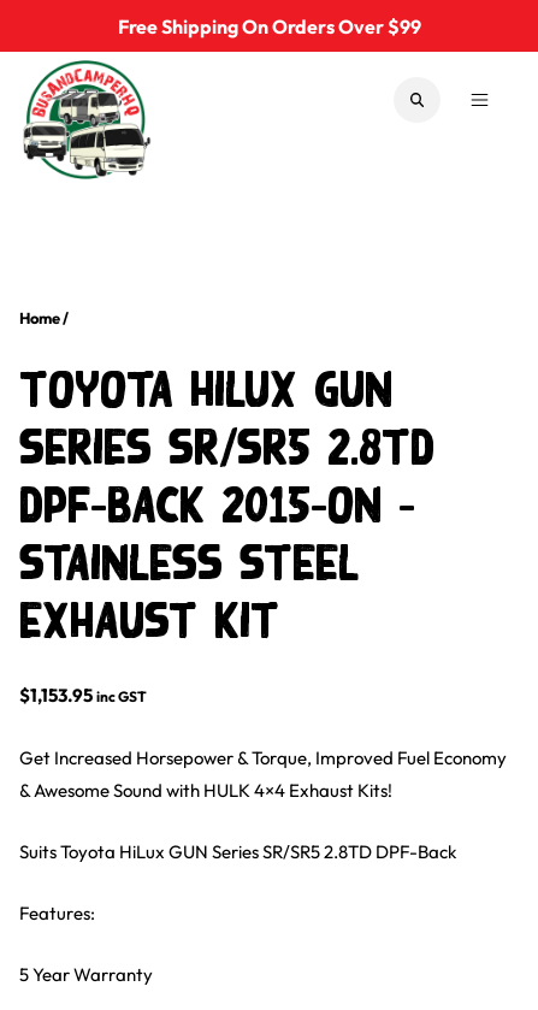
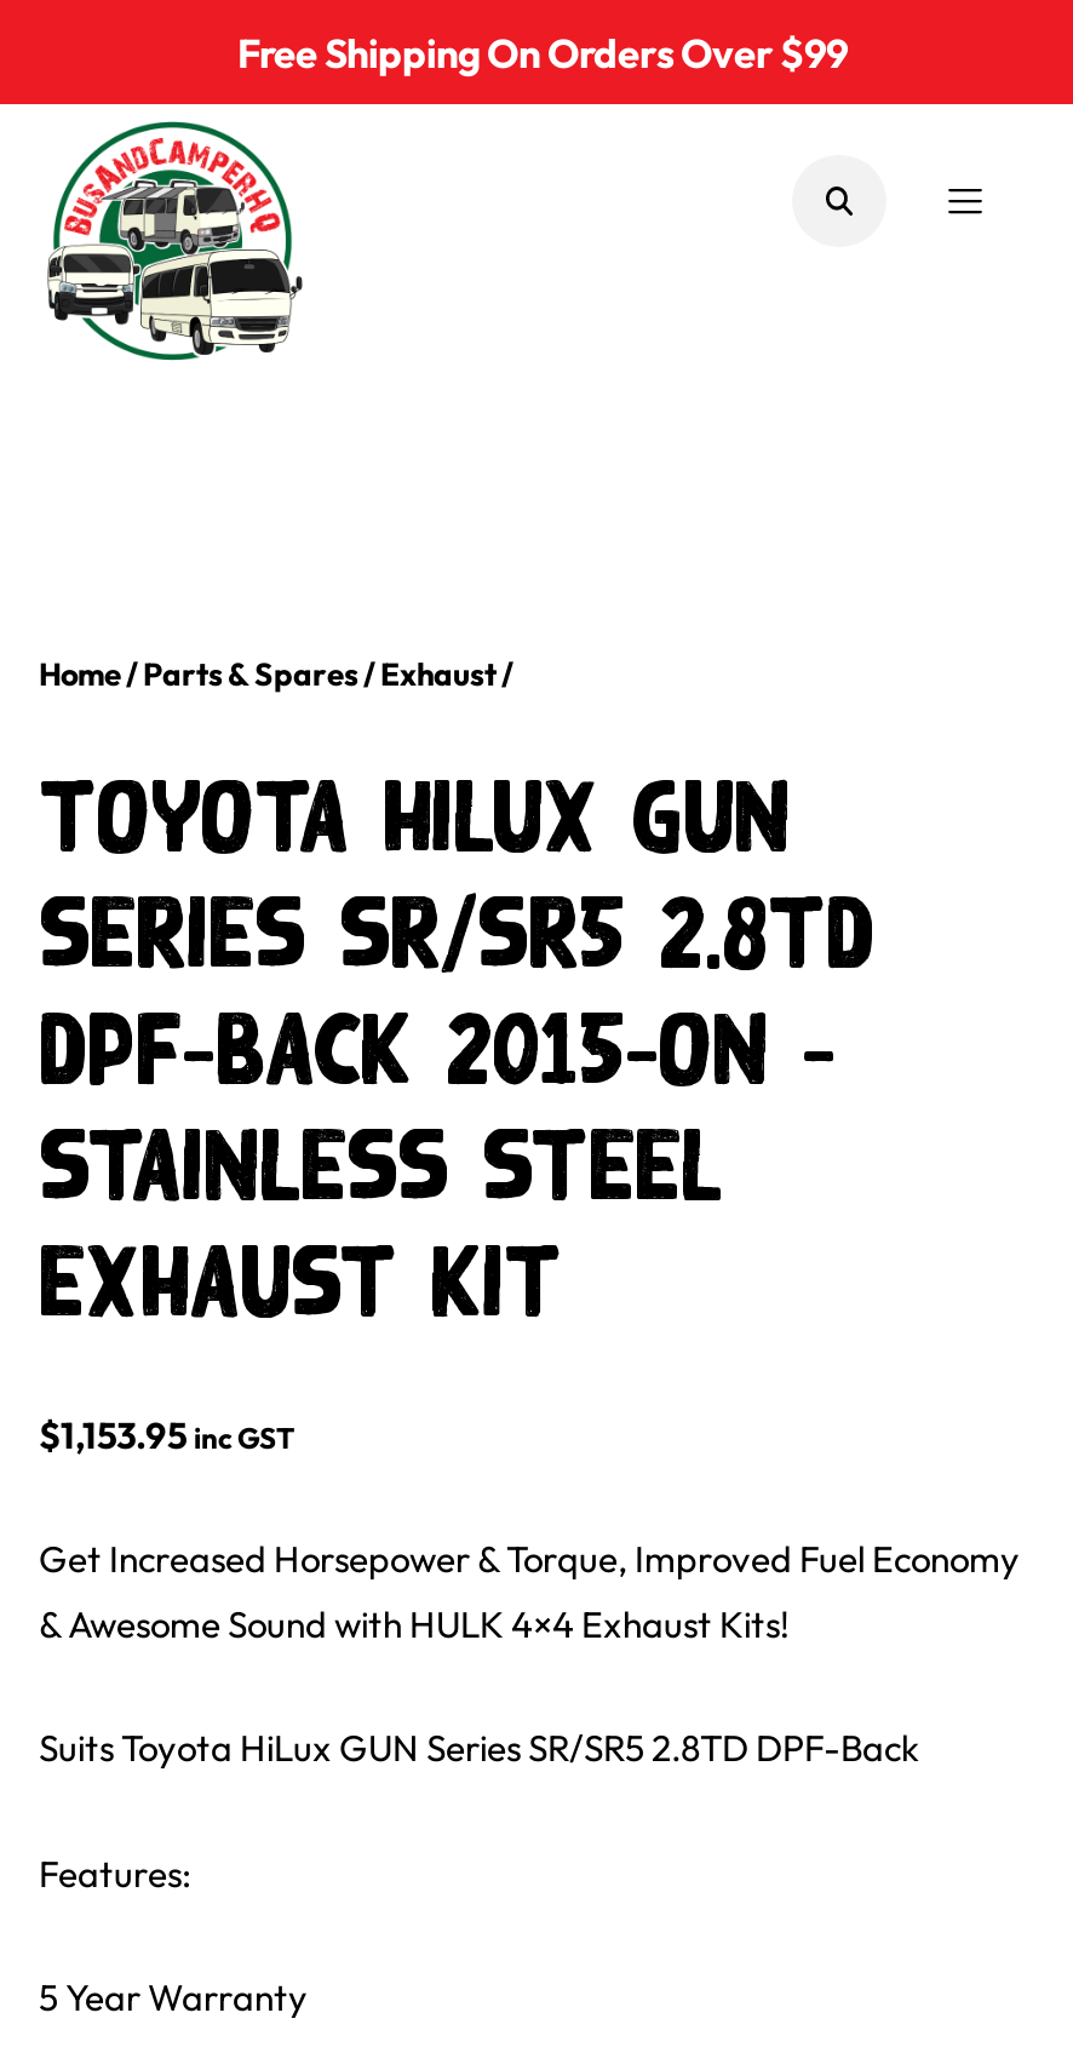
[19,308,69,327] Home / -> [39,655,513,693] Home/ Parts & Spares / Exhaust/

